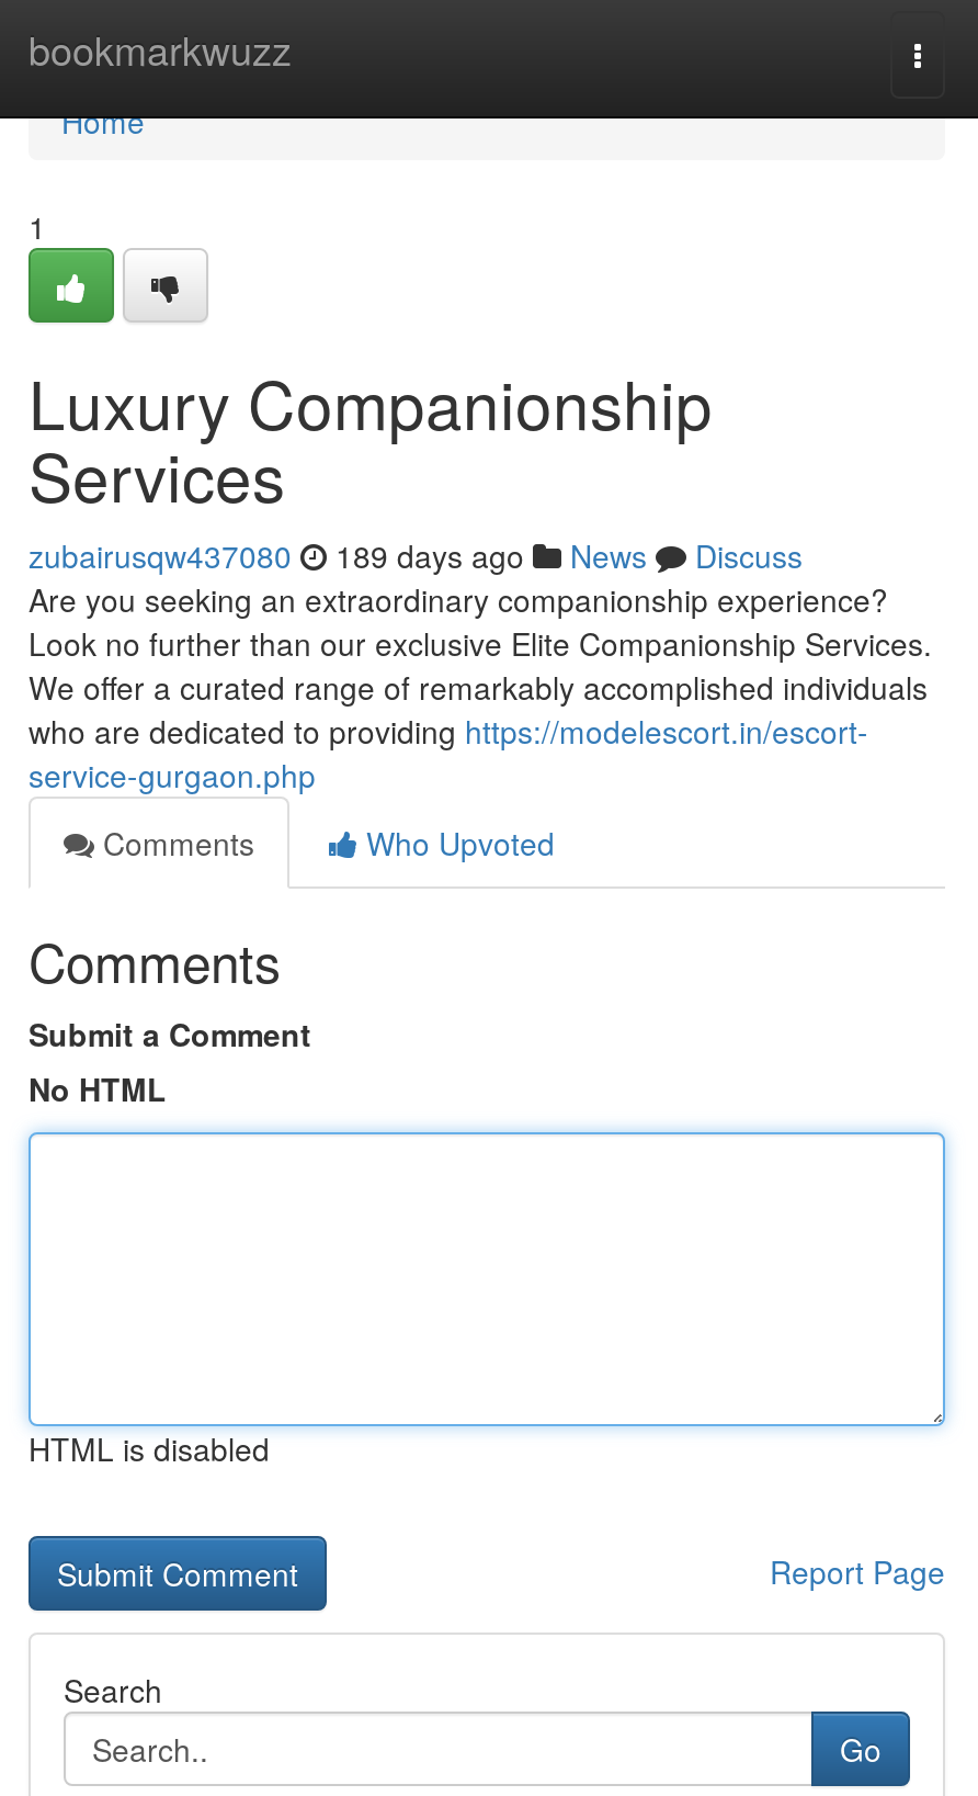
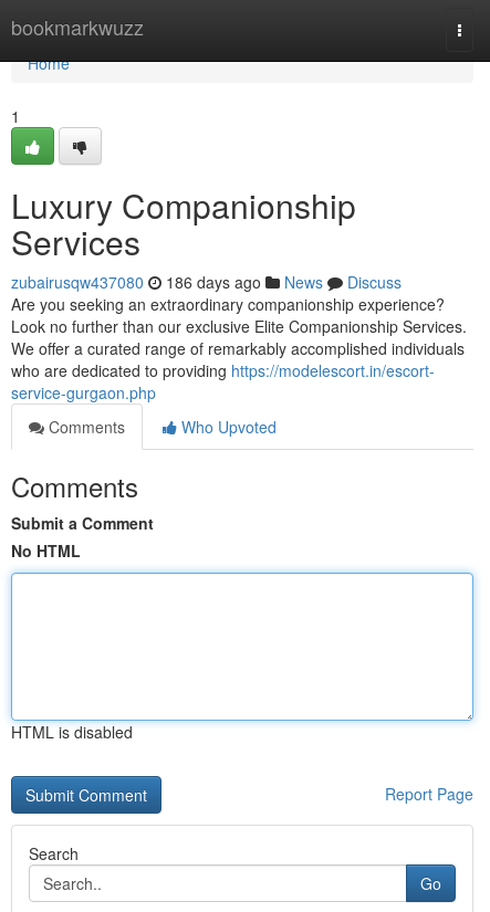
[29,533,803,577] zubairusqw437080 189 days ago News Discuss -> [11,271,402,293] zubairusqw437080 186 days ago News Discuss

